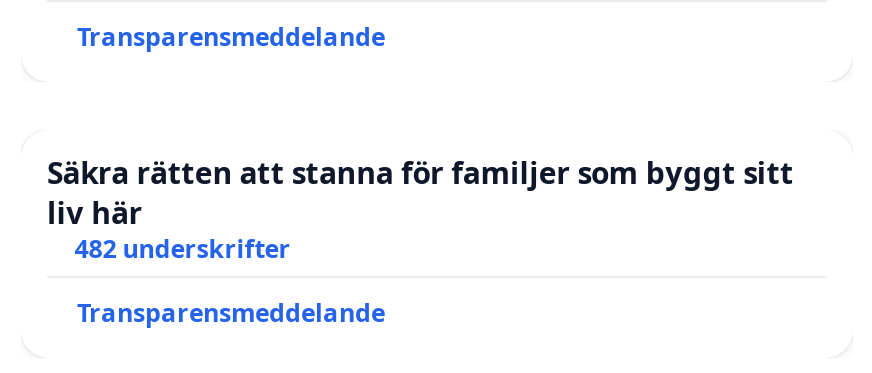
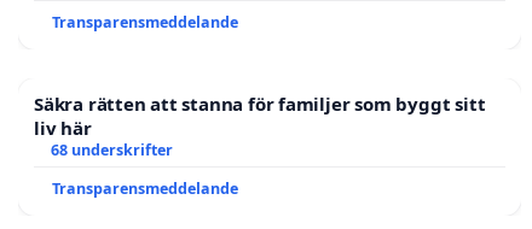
[75,232,291,266] 482 underskrifter -> [51,140,173,160] 68 underskrifter

